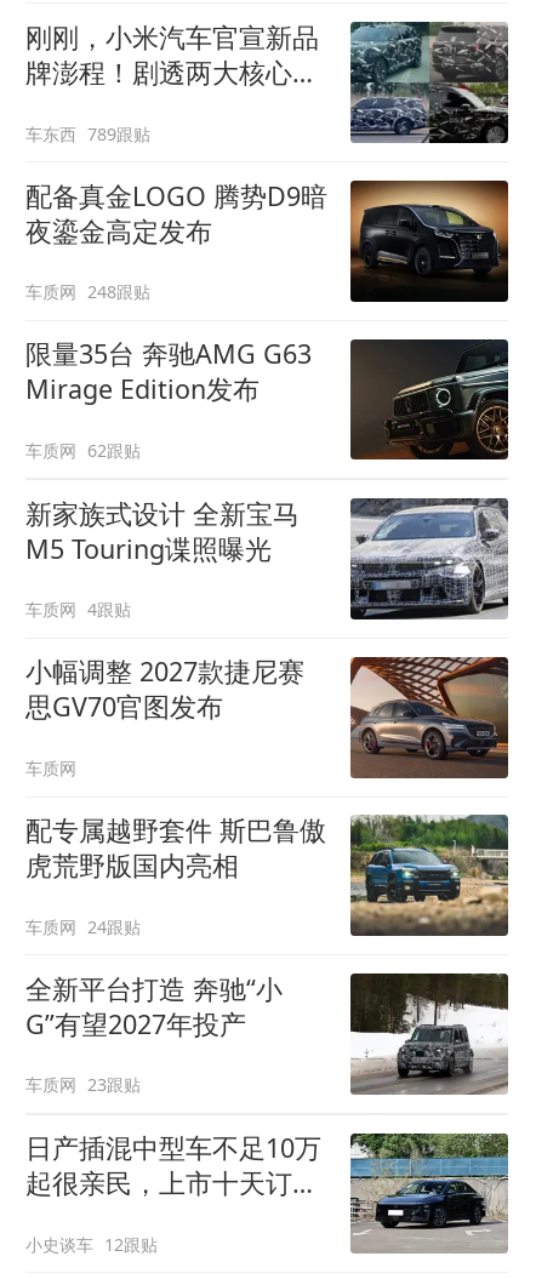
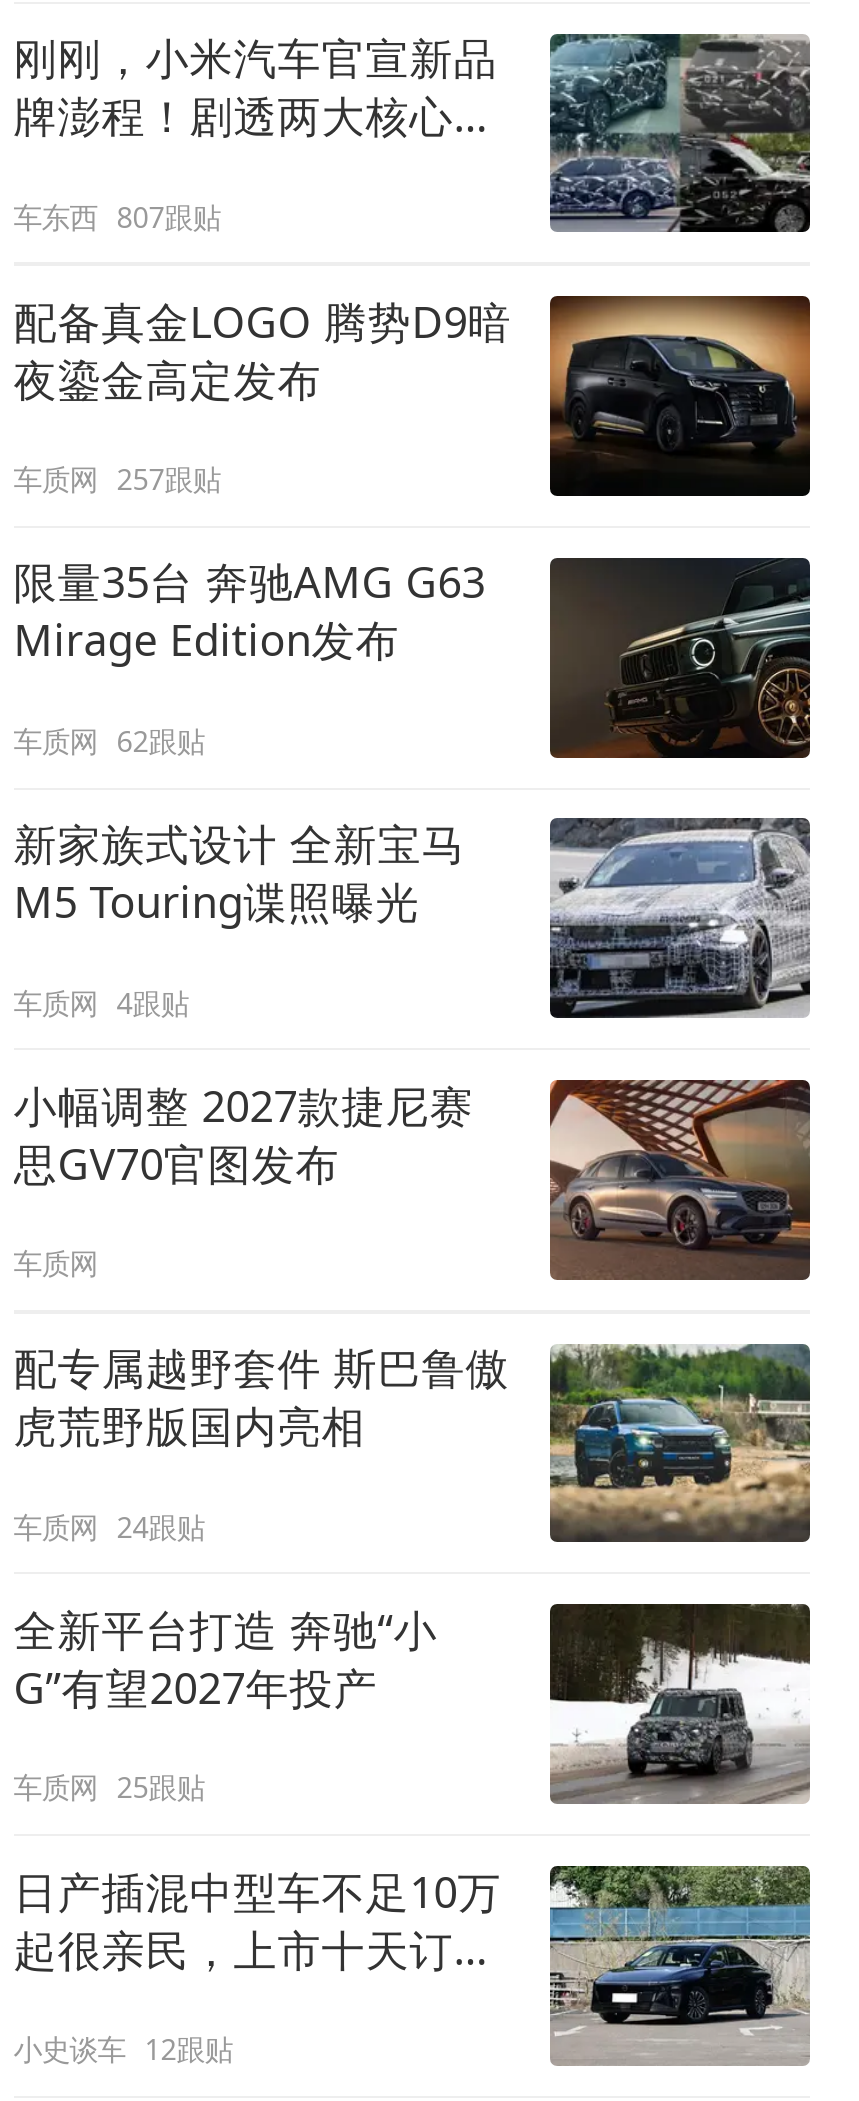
[25,122,151,145] 车东西 789跟贴 -> [13,197,221,235] 车东西 807跟贴
[25,280,151,303] 车质网 248跟贴 -> [13,460,221,498] 车质网 257跟贴
[25,1073,141,1096] 车质网 23跟贴 -> [13,1768,205,1806] 车质网 25跟贴

